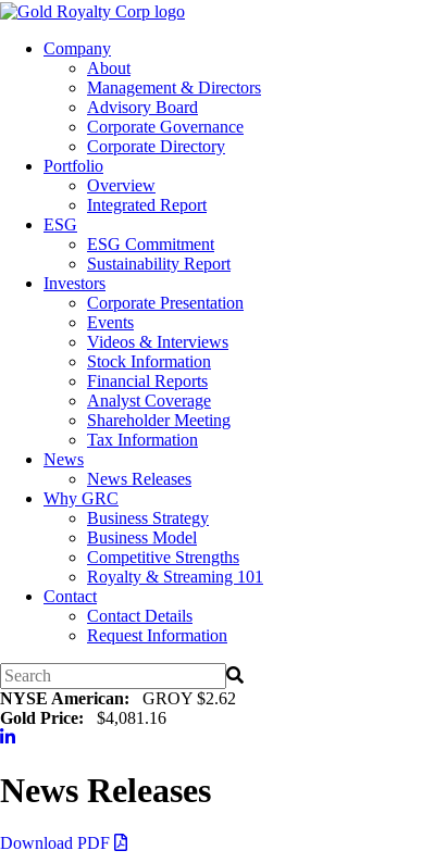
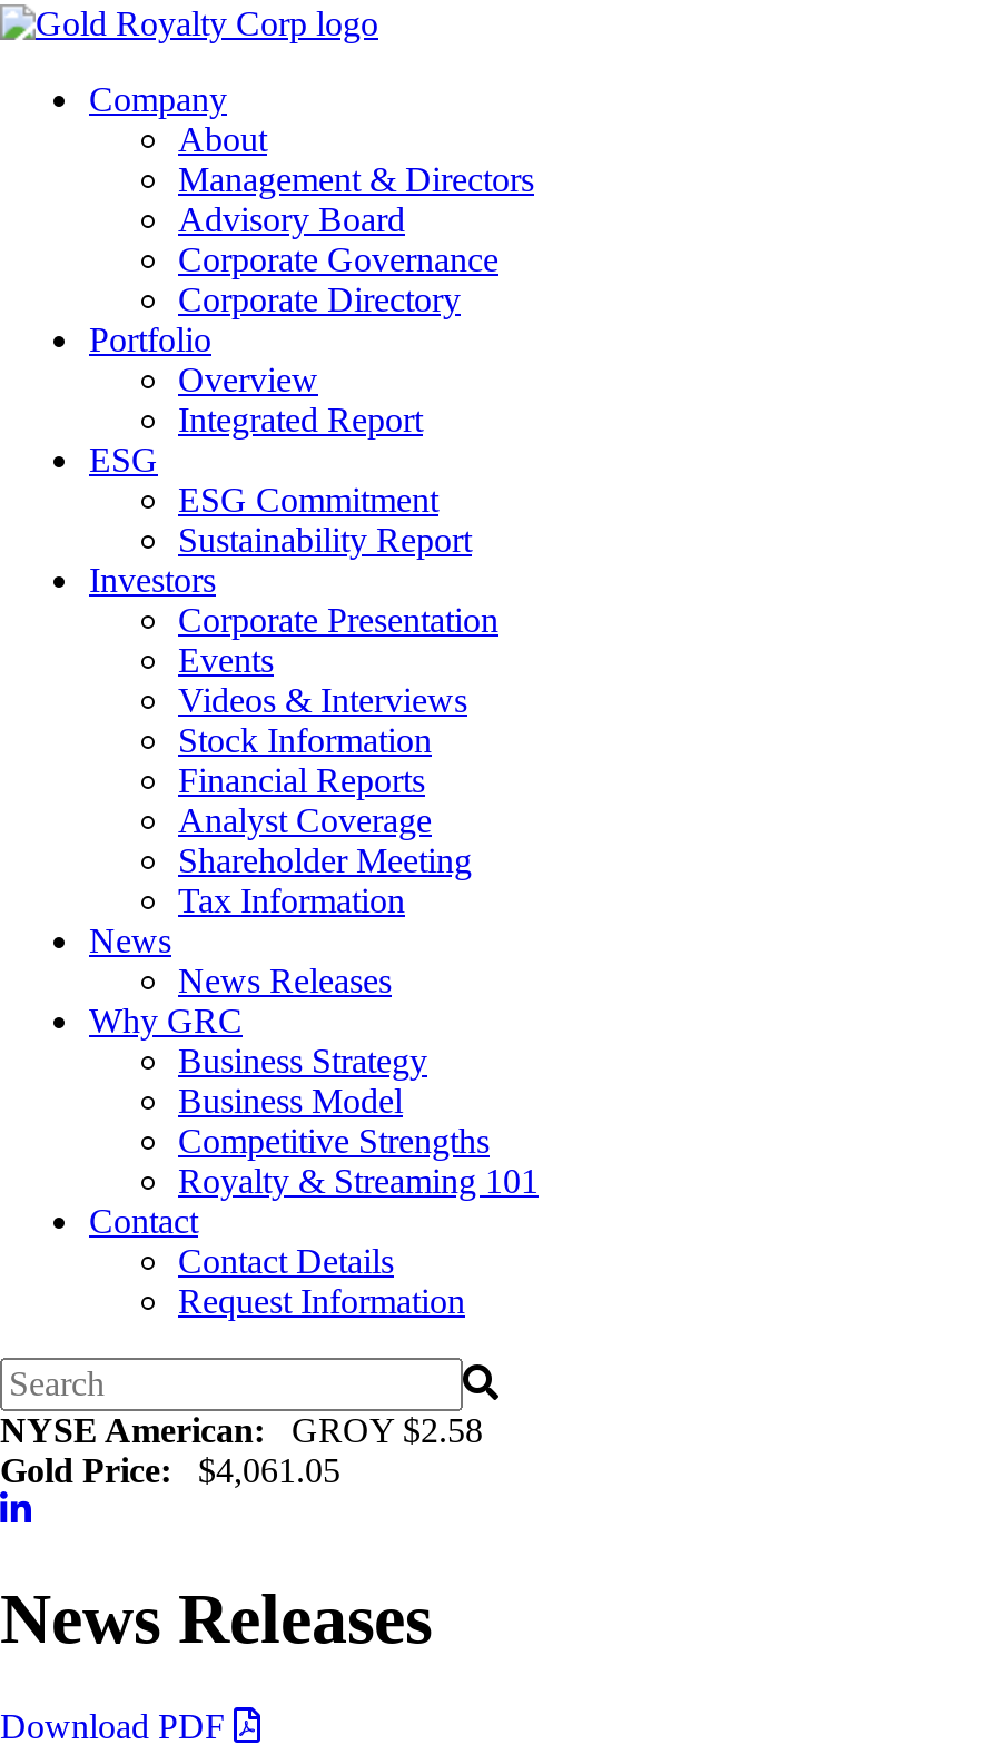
[0,689,236,708] NYSE American:GROY $2.62 -> [0,1411,483,1449] NYSE American:GROY $2.58
[0,709,166,727] Gold Price: $4,081.16 -> [0,1451,340,1489] Gold Price: $4,061.05

